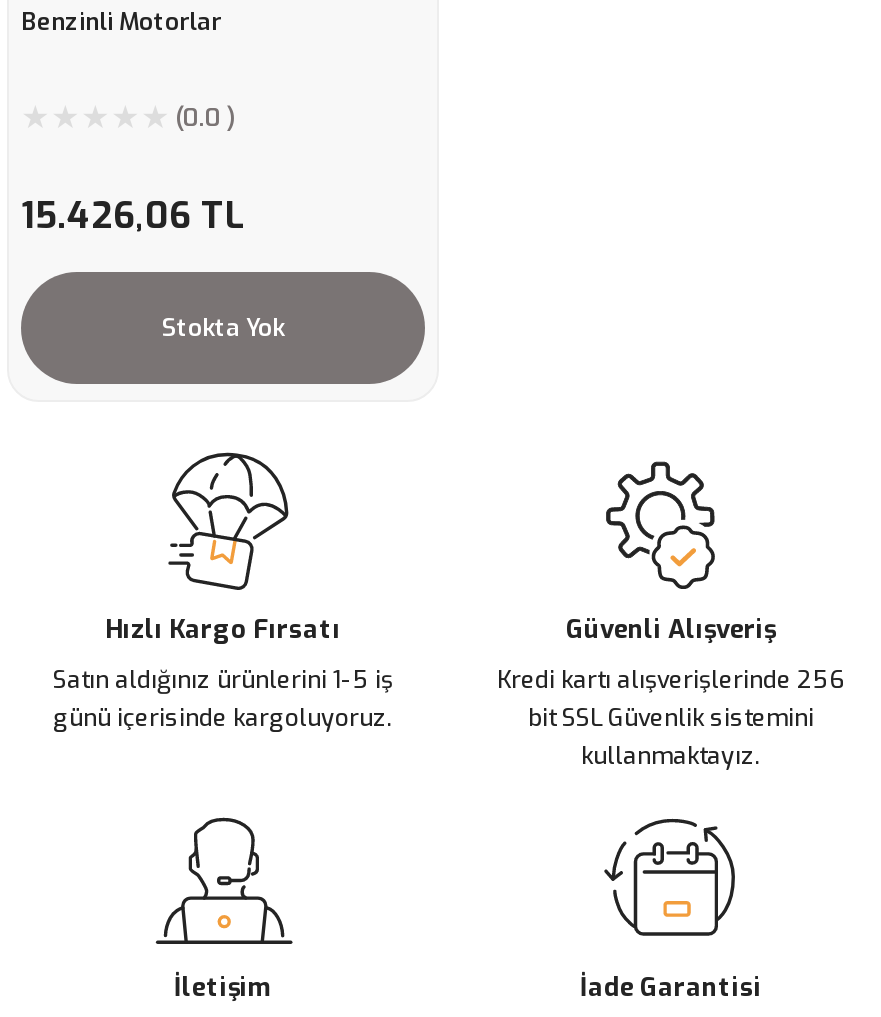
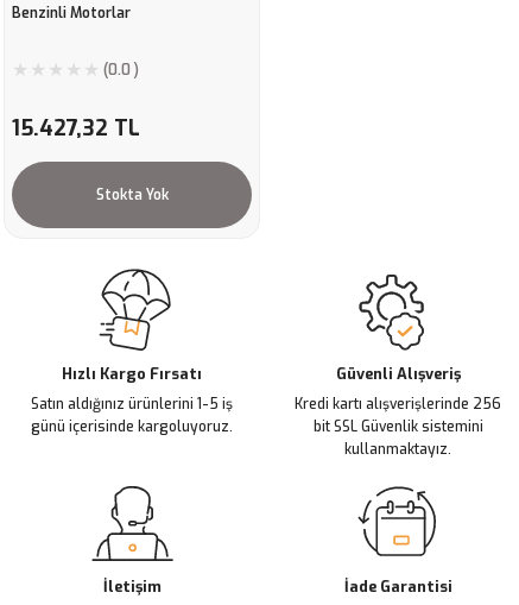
[21,191,245,239] 15.426,06 TL -> [12,114,140,142] 15.427,32 TL

